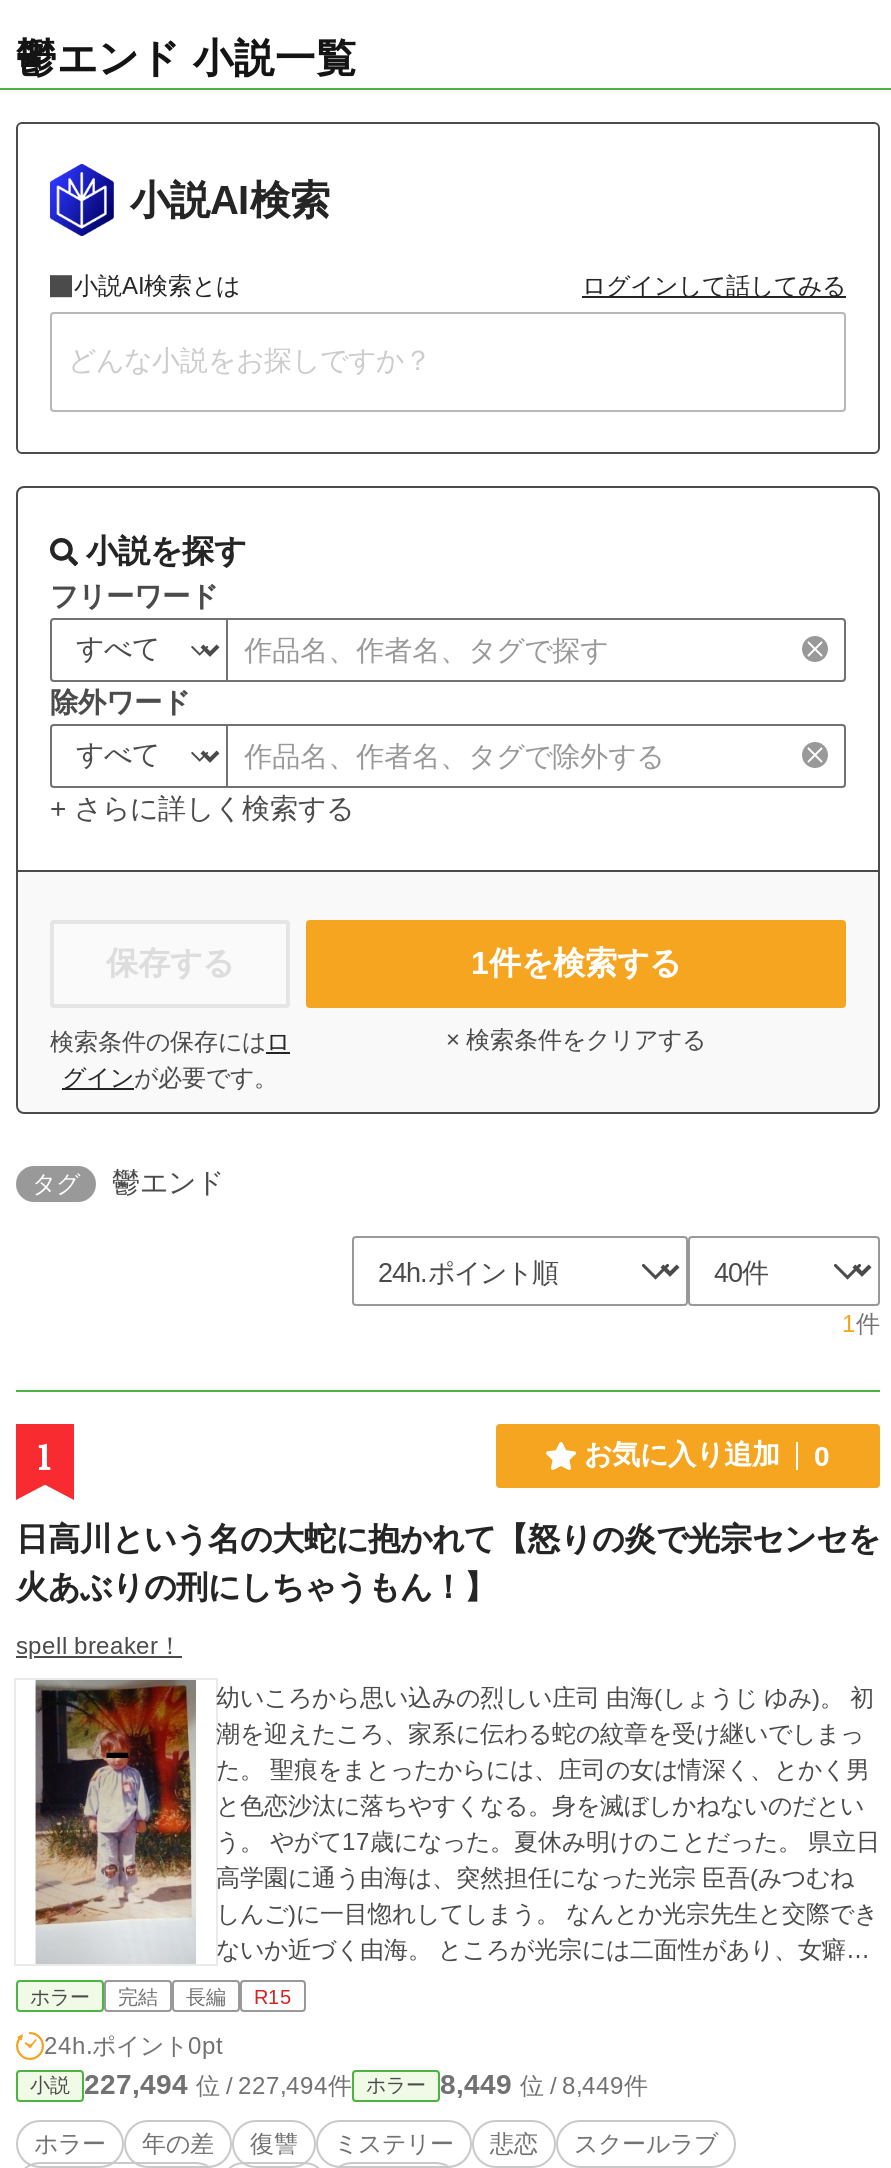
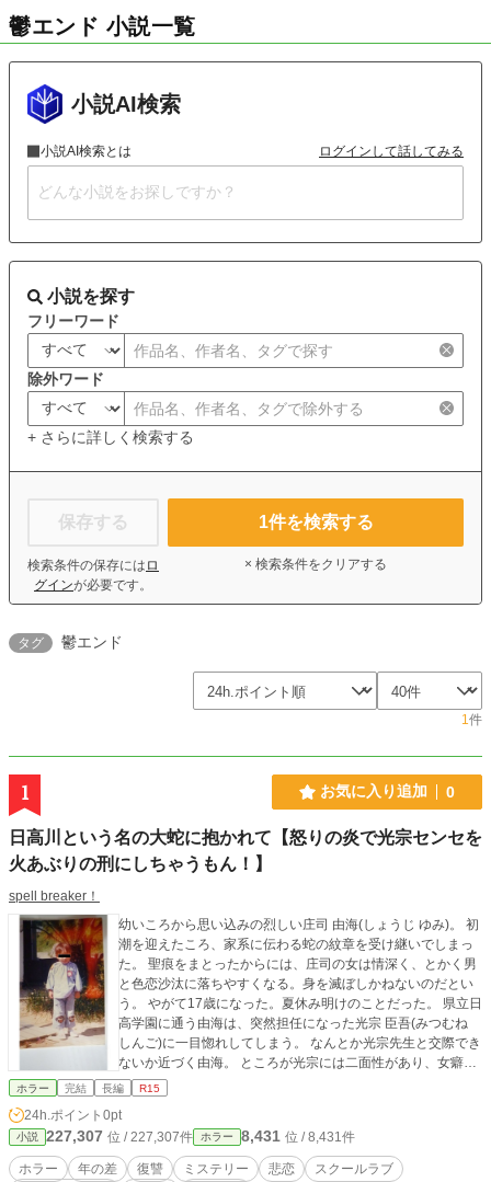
[84,2068,352,2100] 227,494位 / 227,494件 -> [46,1127,193,1145] 227,307位 / 227,307件
[440,2068,648,2100] 8,449位 / 8,449件 -> [241,1127,355,1145] 8,431位 / 8,431件

